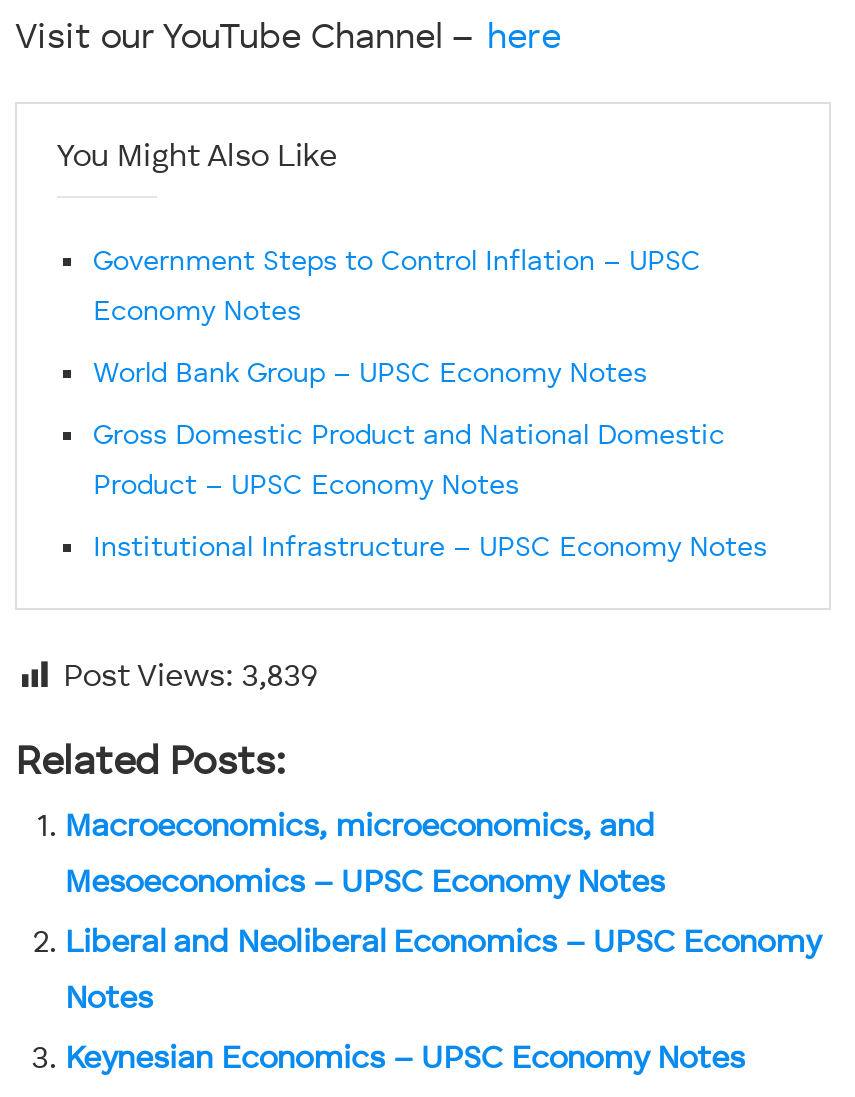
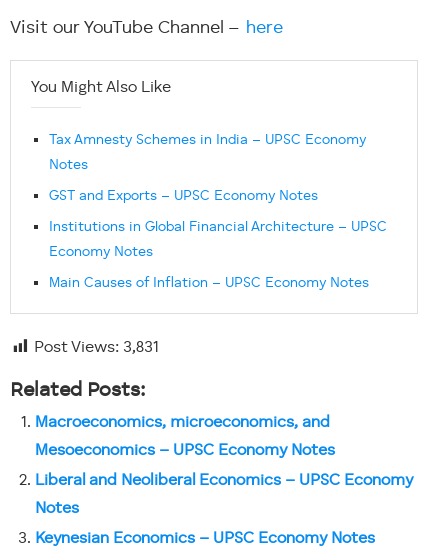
[93,248,701,276] Government Steps to Control Inflation – UPSC -> [49,133,387,234] Tax Amnesty Schemes in India – UPSC Economy | Notes | GST and Exports – UPSC Economy Notes | Institutions in Global Financial Architecture – UPSC
moved [93,298,301,326] -> [49,245,153,259]: Economy Notes
[93,360,767,562] World Bank Group – UPSC Economy Notes | Gross Domestic Product and National Domestic | Product – UPSC Economy Notes | Institutional Infrastructure – UPSC Economy Notes -> [49,276,369,290] Main Causes of Inflation – UPSC Economy Notes
[63,662,317,694] Post Views: 3,839 -> [34,340,159,356] Post Views: 3,831

